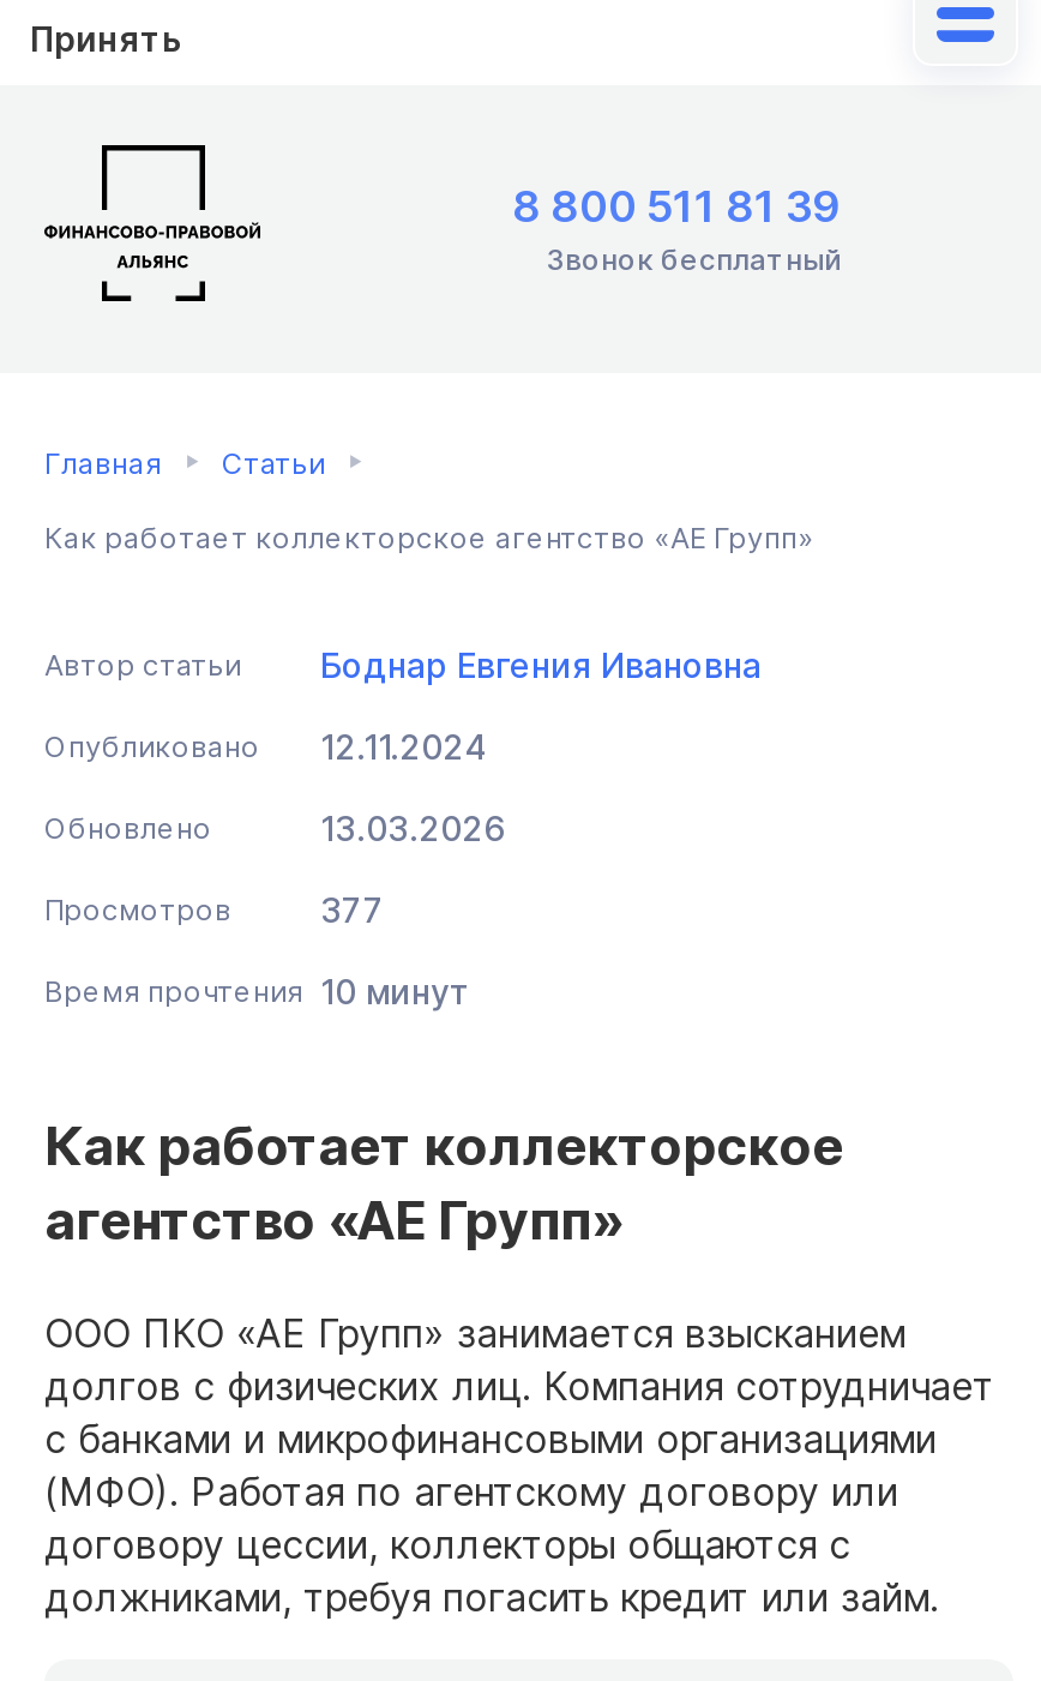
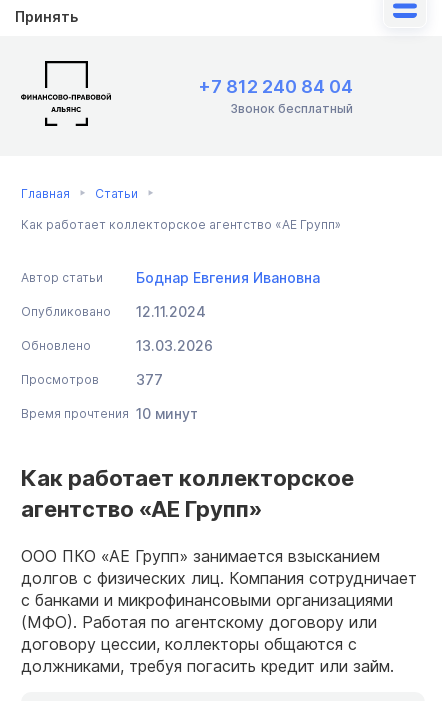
[512,182,841,232] 8 800 511 81 39 -> [198,76,353,97] +7 812 240 84 04

